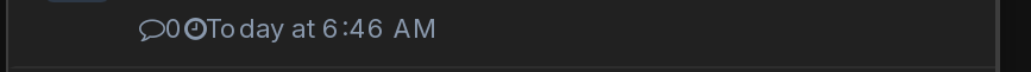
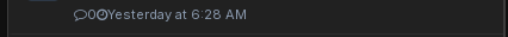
[206,12,436,45] Today at 6:46 AM -> [107,6,247,23] Yesterday at 6:28 AM

